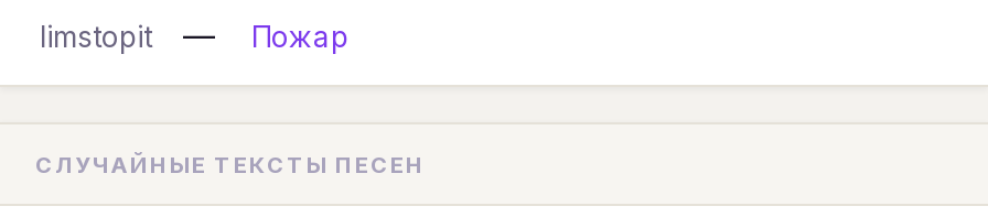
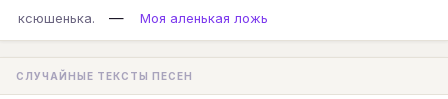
[40,19,152,54] limstopit -> [18,10,95,26] ксюшенька.
[251,19,348,54] Пожар -> [140,10,268,26] Моя аленькая ложь

